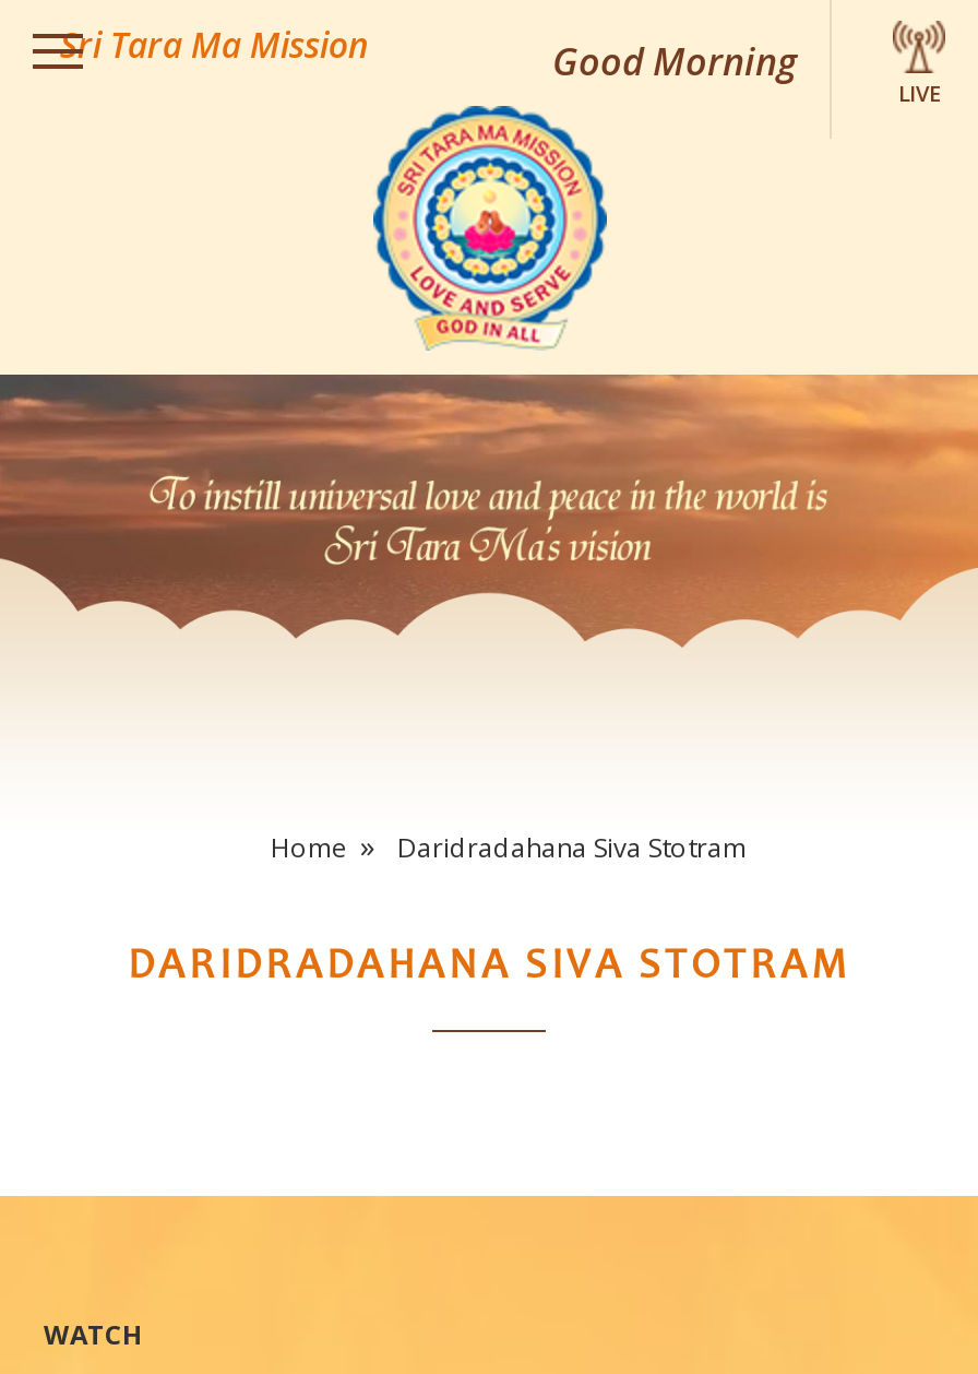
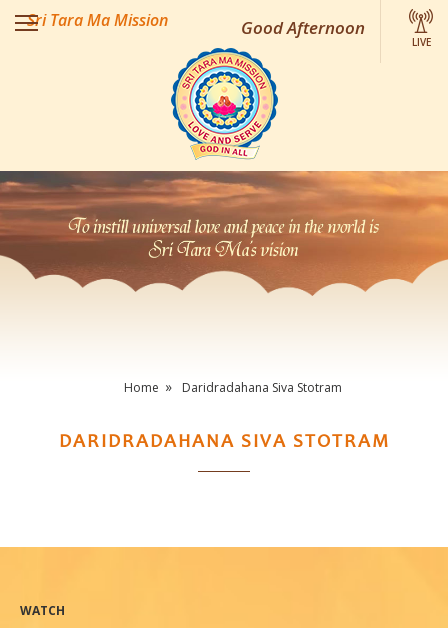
[552,36,797,86] Good Morning -> [241,16,365,39] Good Afternoon

